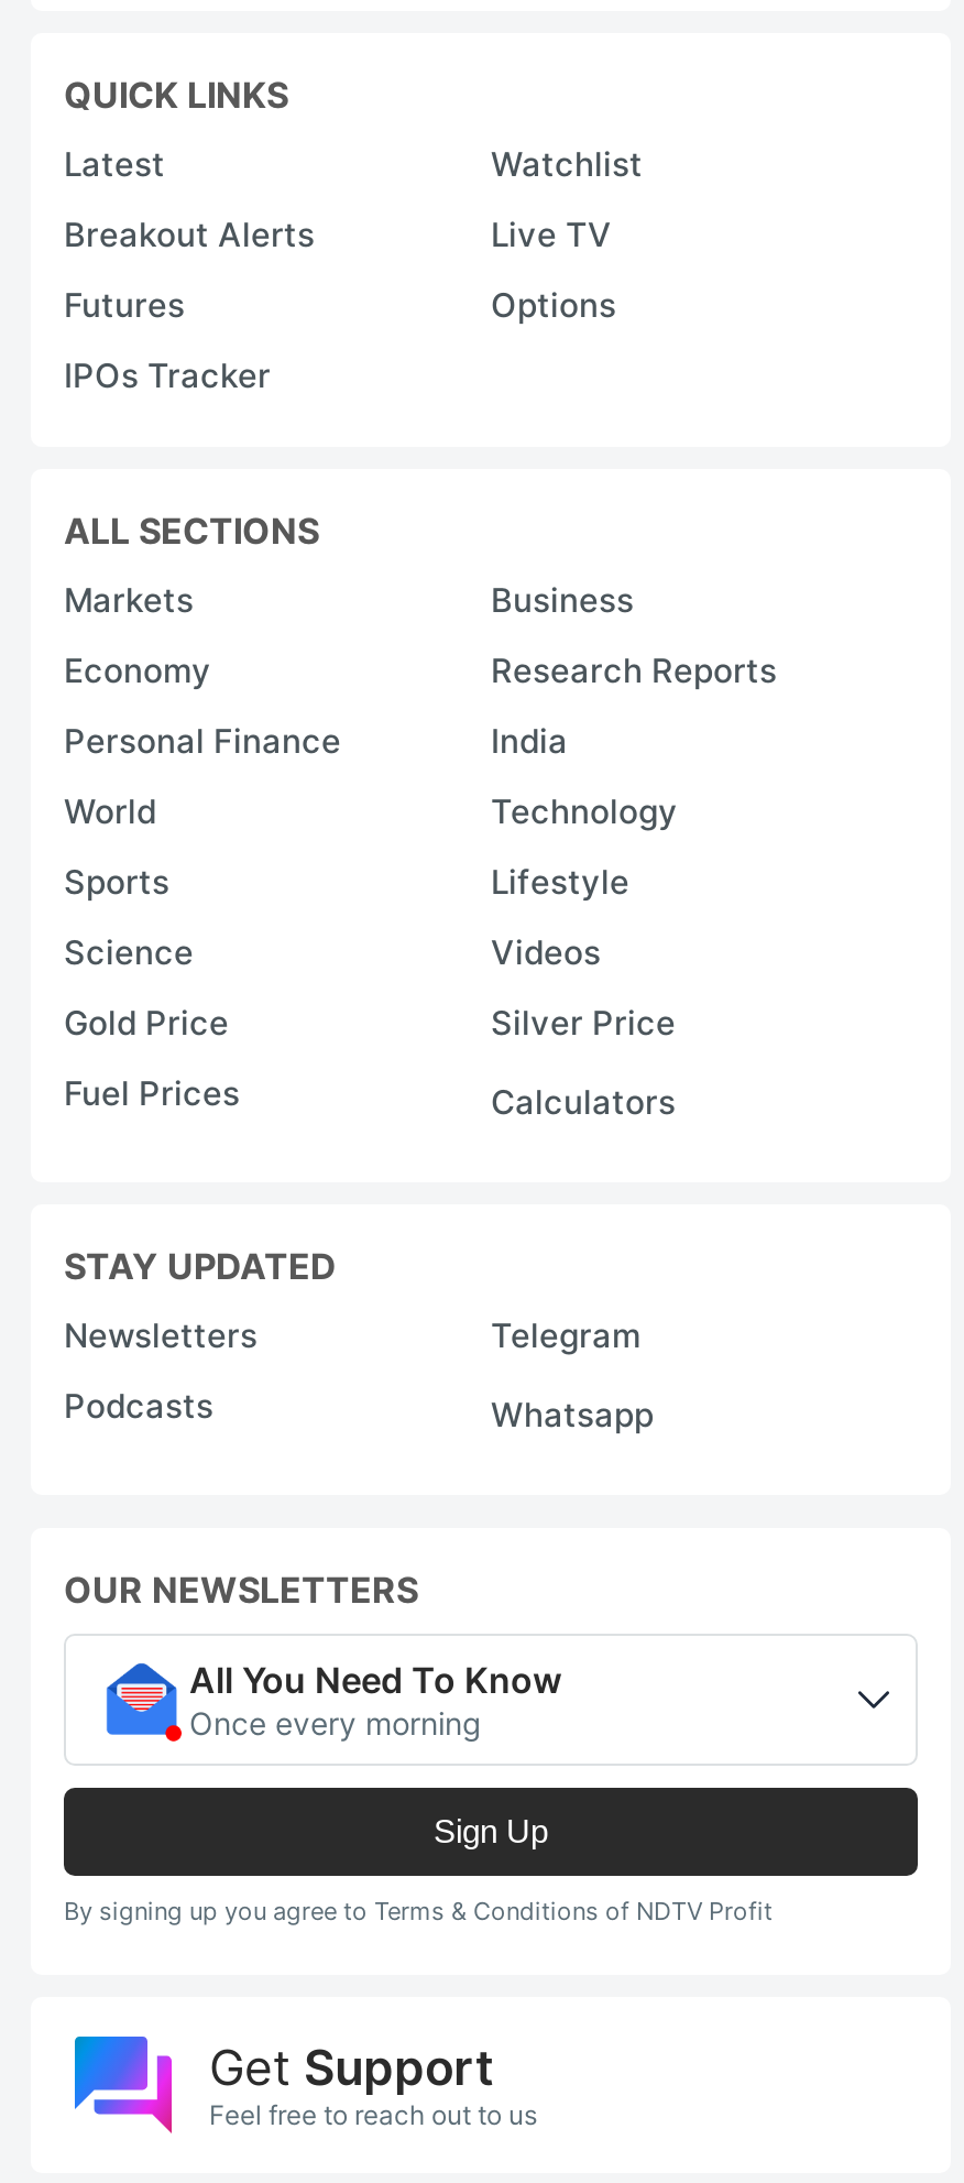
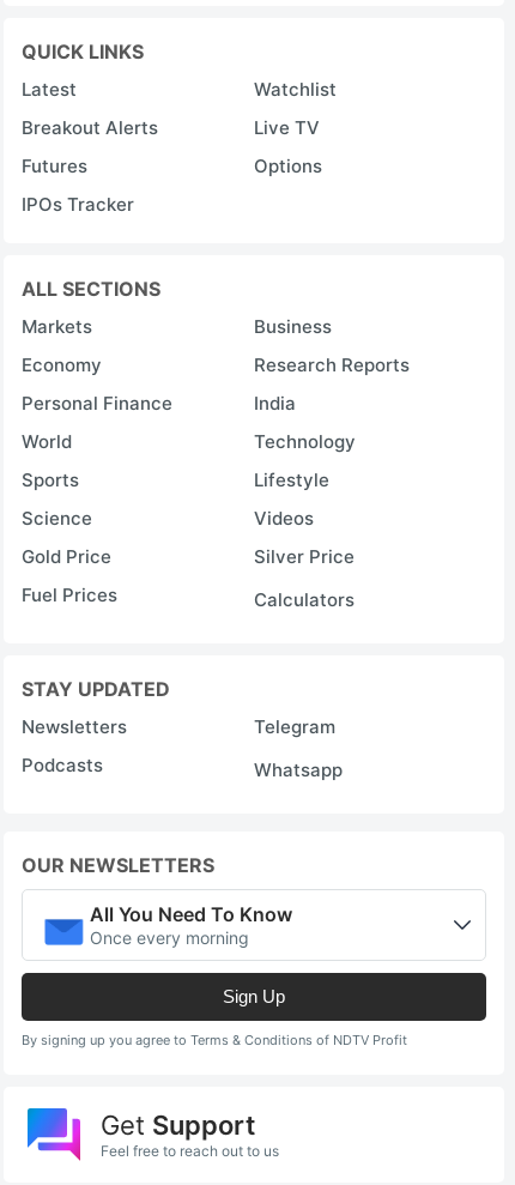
[108,1660,183,1744] [image] -> [47,905,86,948] [image]

